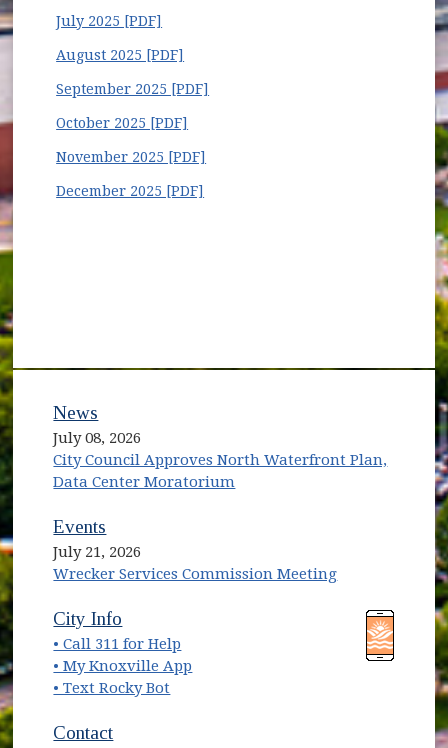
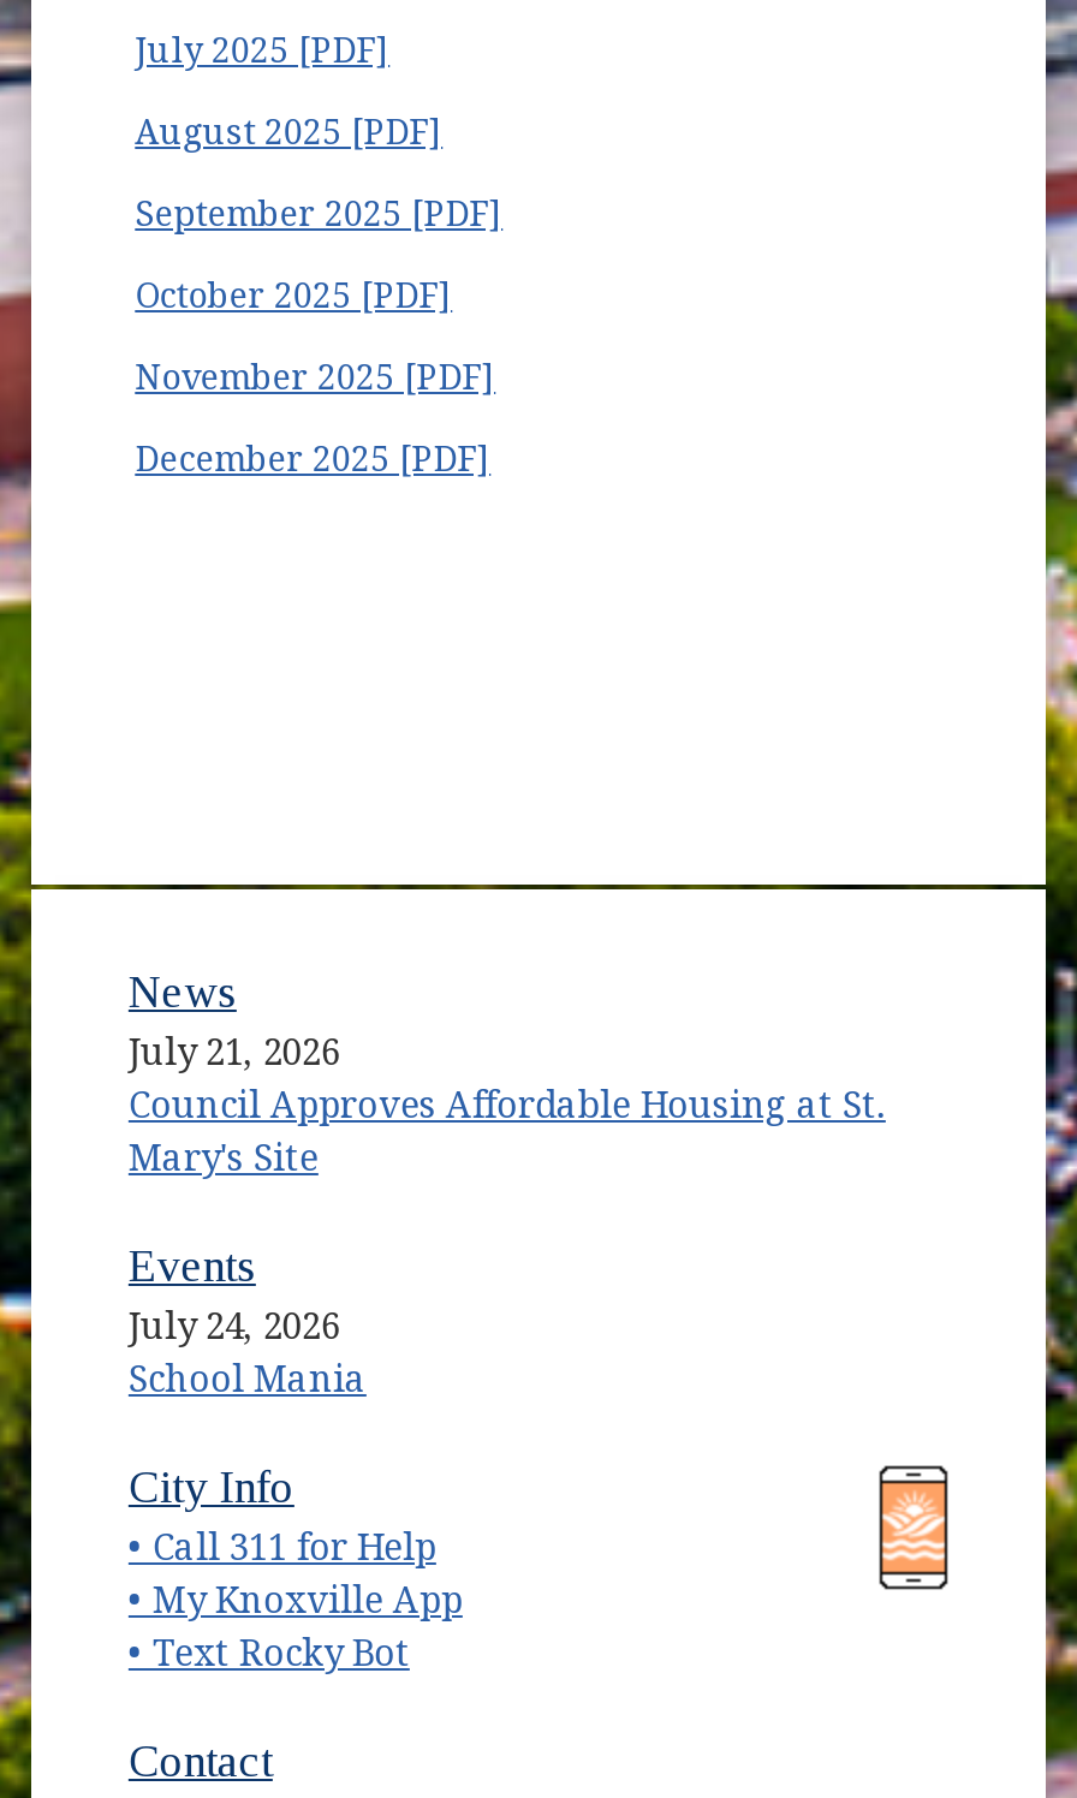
[53,429,387,491] July 08, 2026 | City Council Approves North Waterfront Plan, | Data Center Moratorium -> [128,1032,886,1181] July 21, 2026 | Council Approves Affordable Housing at St. | Mary's Site
[53,543,337,583] July 21, 2026 | Wrecker Services Commission Meeting -> [128,1306,366,1402] July 24, 2026 | School Mania

